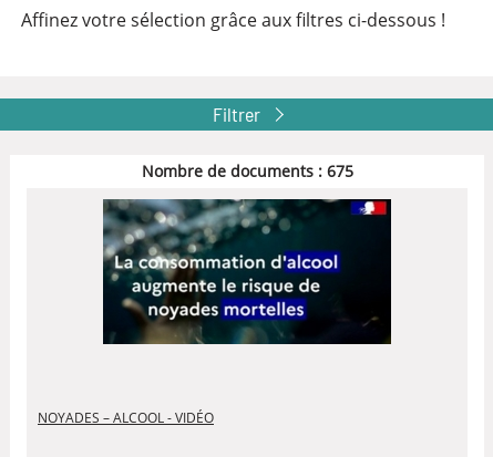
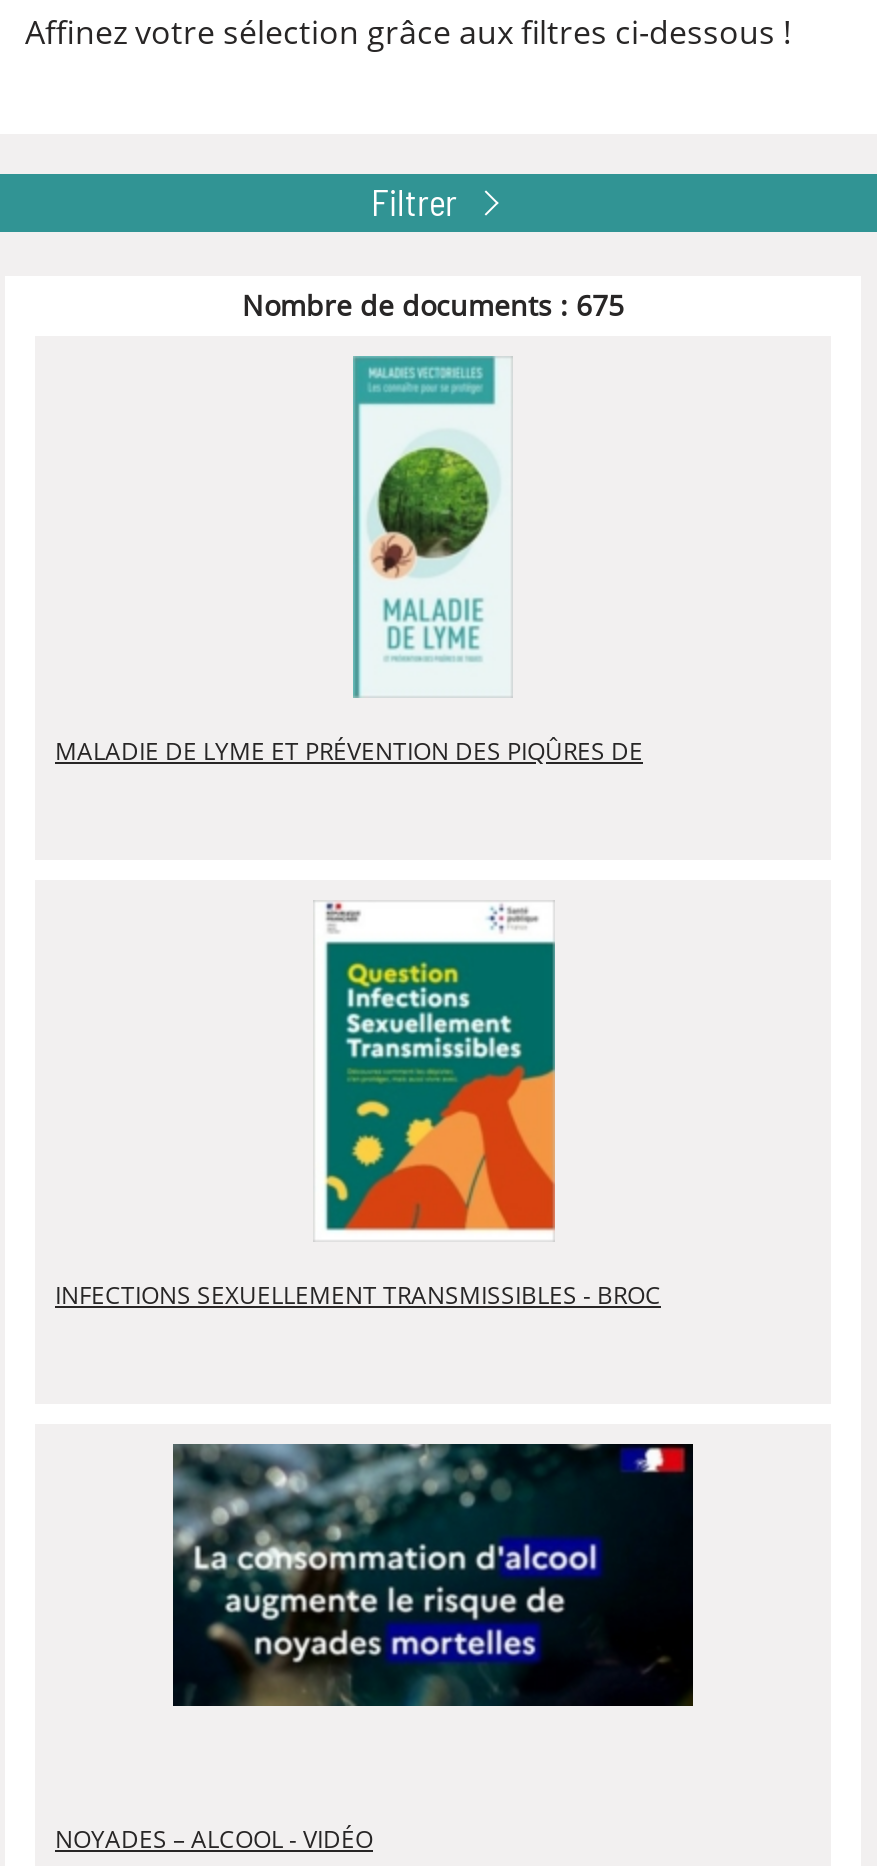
none -> [55,354,643,768] [image] | MALADIE DE LYME ET PRÉVENTION DES PIQÛRES DE
none -> [55,902,661,1312] [image] | INFECTIONS SEXUELLEMENT TRANSMISSIBLES - BROC

